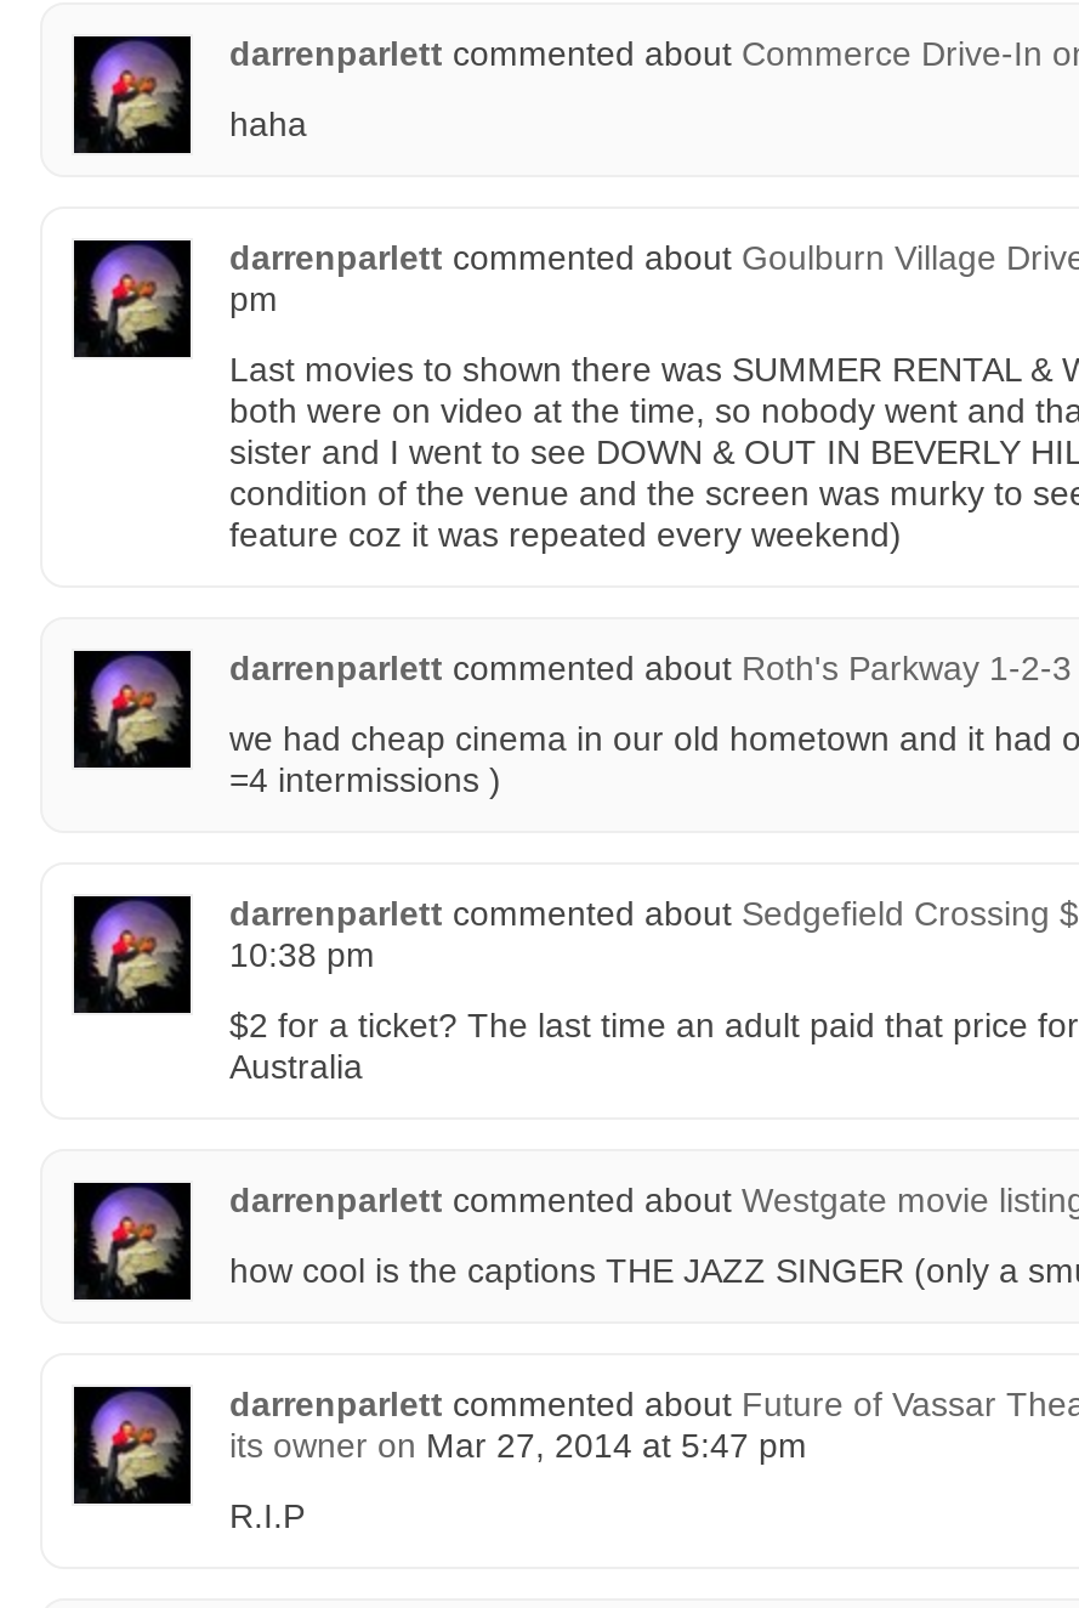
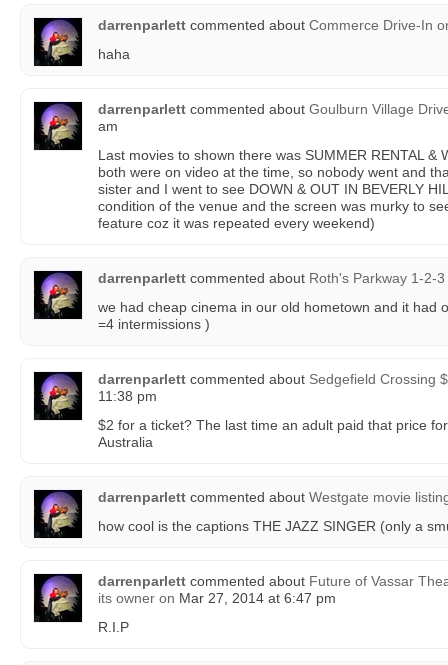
[229,279,278,318] pm -> [98,118,118,134] am
[229,935,375,974] 10:38 pm -> [98,388,157,404] 11:38 pm
[229,1426,807,1465] its owner on Mar 27, 2014 at 5:47 pm -> [98,590,336,606] its owner on Mar 27, 2014 at 6:47 pm

